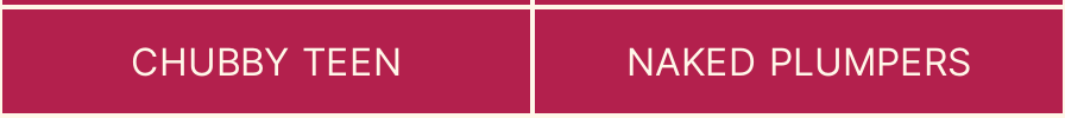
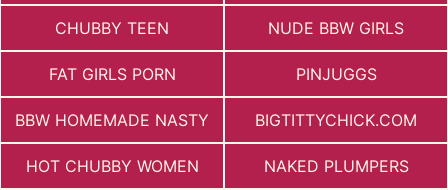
none -> [15,18,417,176] NUDE BBW GIRLS | FAT GIRLS PORN | PINJUGGS | BBW HOMEMADE NASTY | BIGTITTYCHICK.COM | HOT CHUBBY WOMEN

